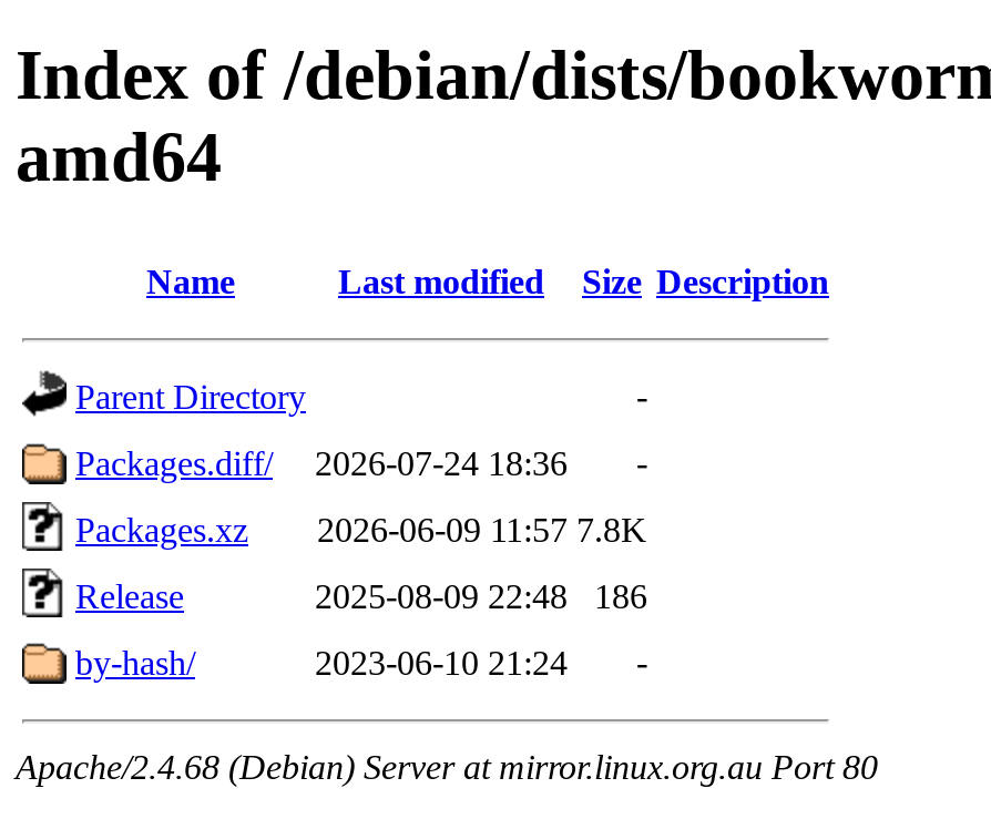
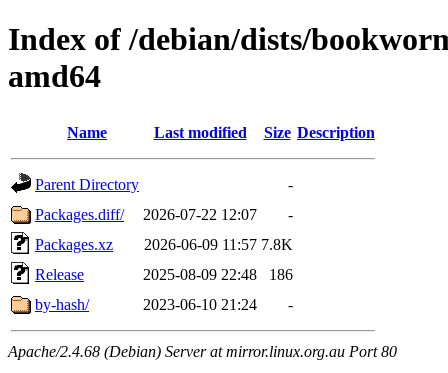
[315,444,568,482] 2026-07-24 18:36 -> [143,206,257,223] 2026-07-22 12:07

